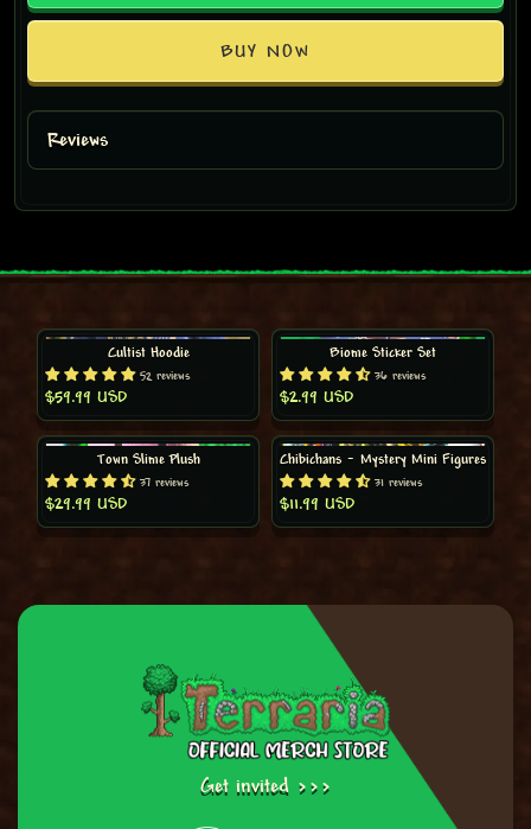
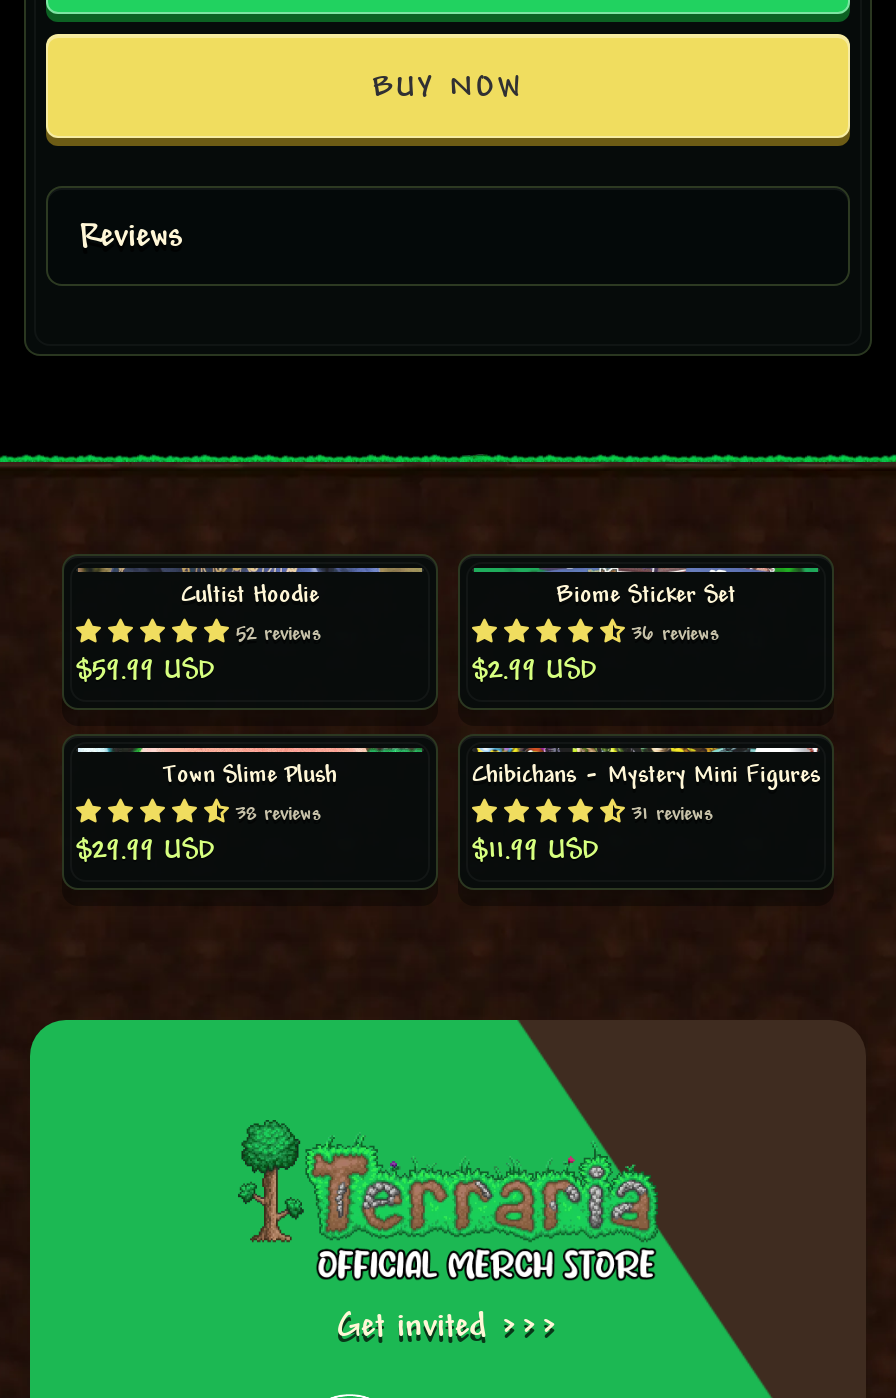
[140,475,188,491] 37 reviews -> [236,802,320,828] 38 reviews

